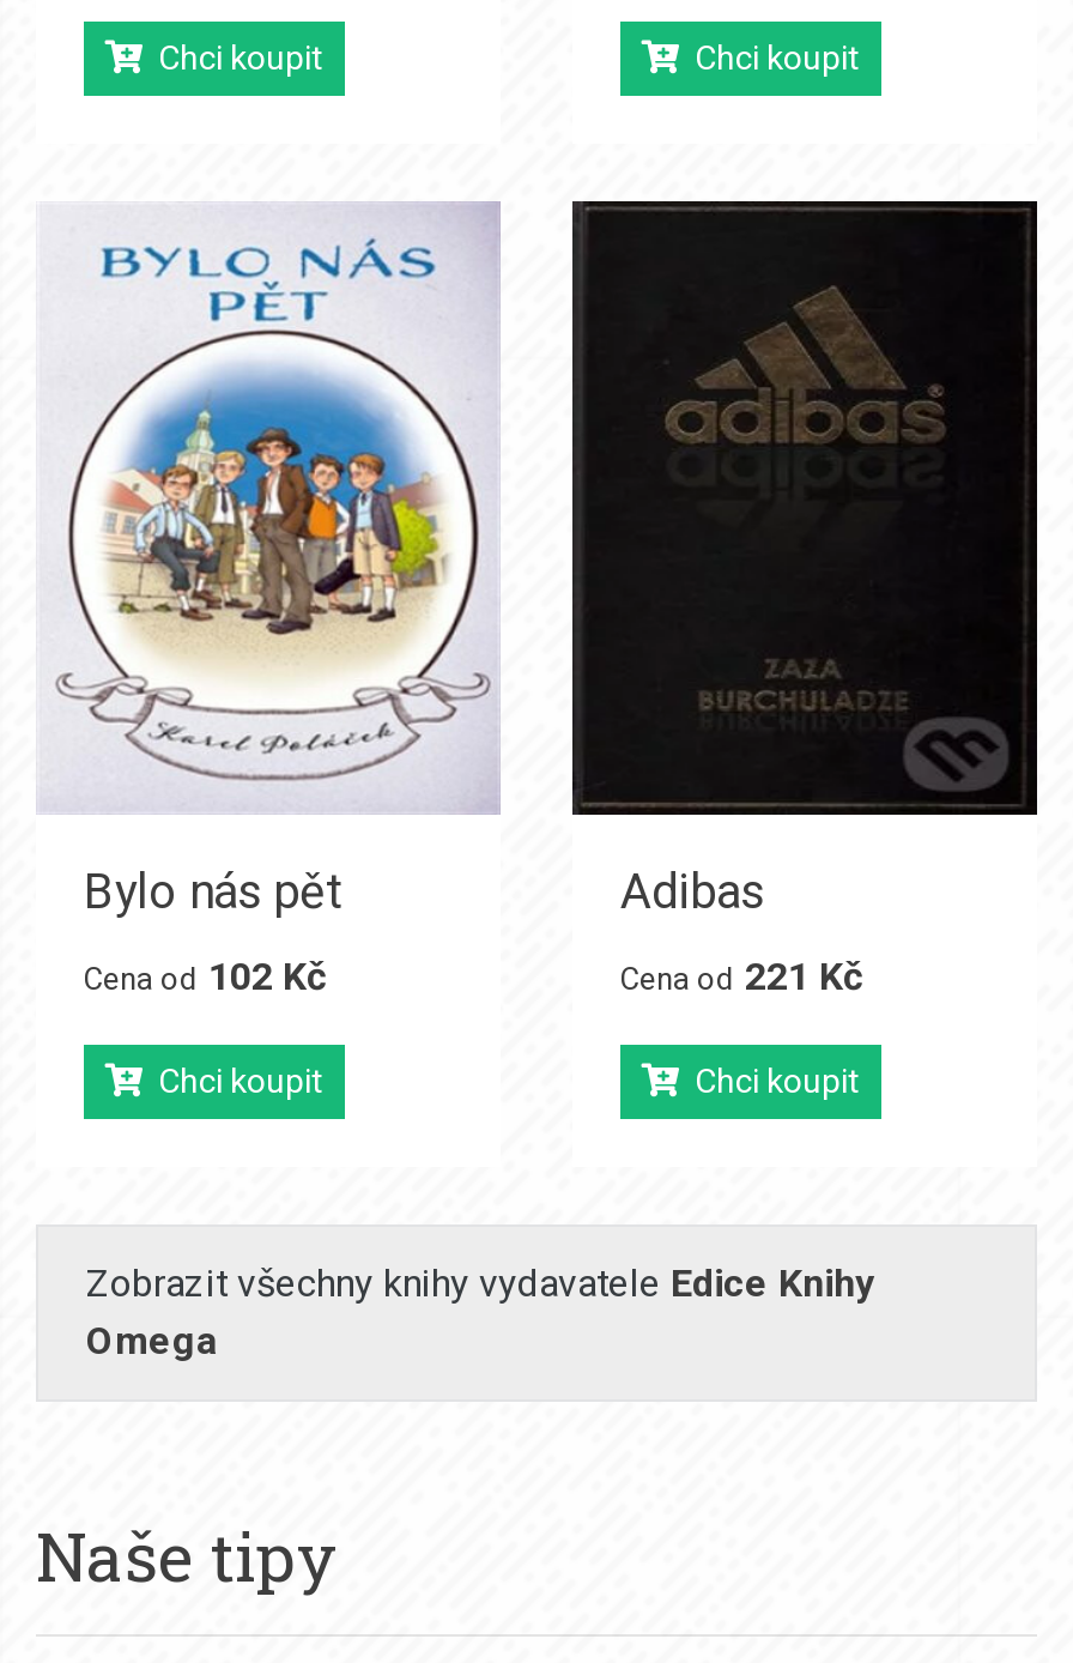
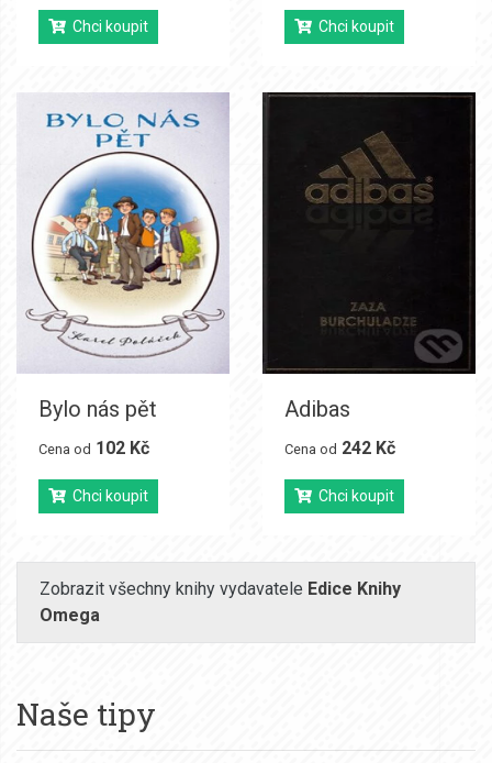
[620,954,862,999] Cena od 221 Kč -> [284,438,395,459] Cena od 242 Kč

